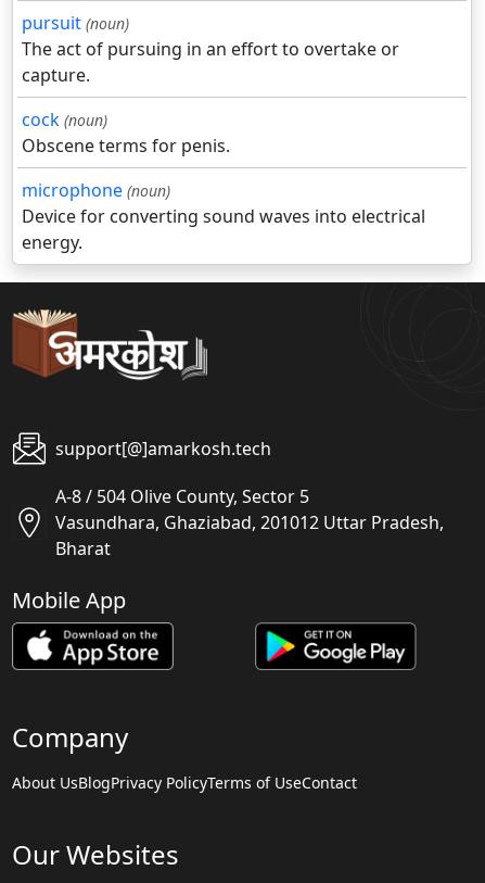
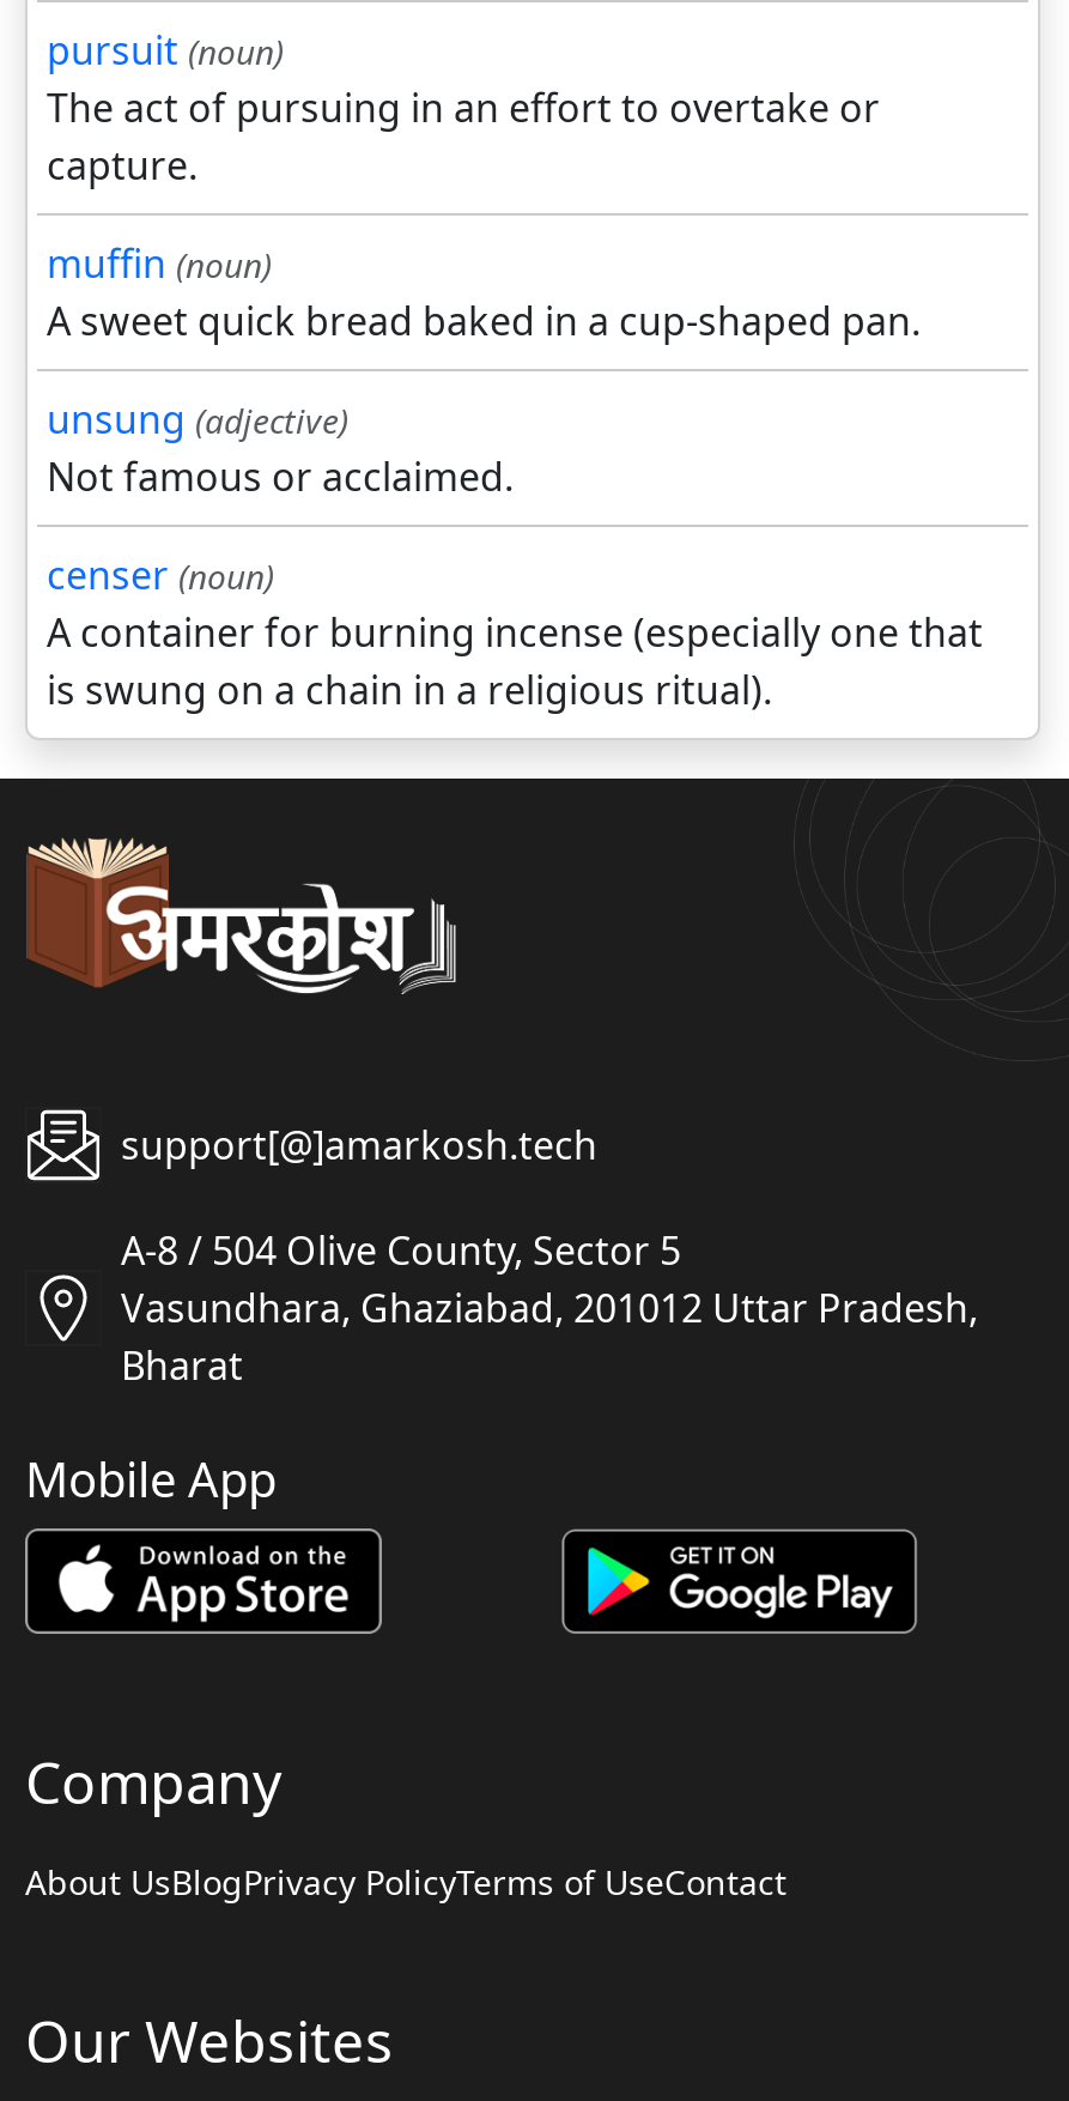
[22,108,425,254] cock (noun) | Obscene terms for penis. | microphone (noun) | Device for converting sound waves into electrical | energy. -> [47,238,983,717] muffin (noun) | A sweet quick bread baked in a cup-shaped pan. | unsung (adjective) | Not famous or acclaimed. | censer (noun) | A container for burning incense (especially one that | is swung on a chain in a religious ritual).

